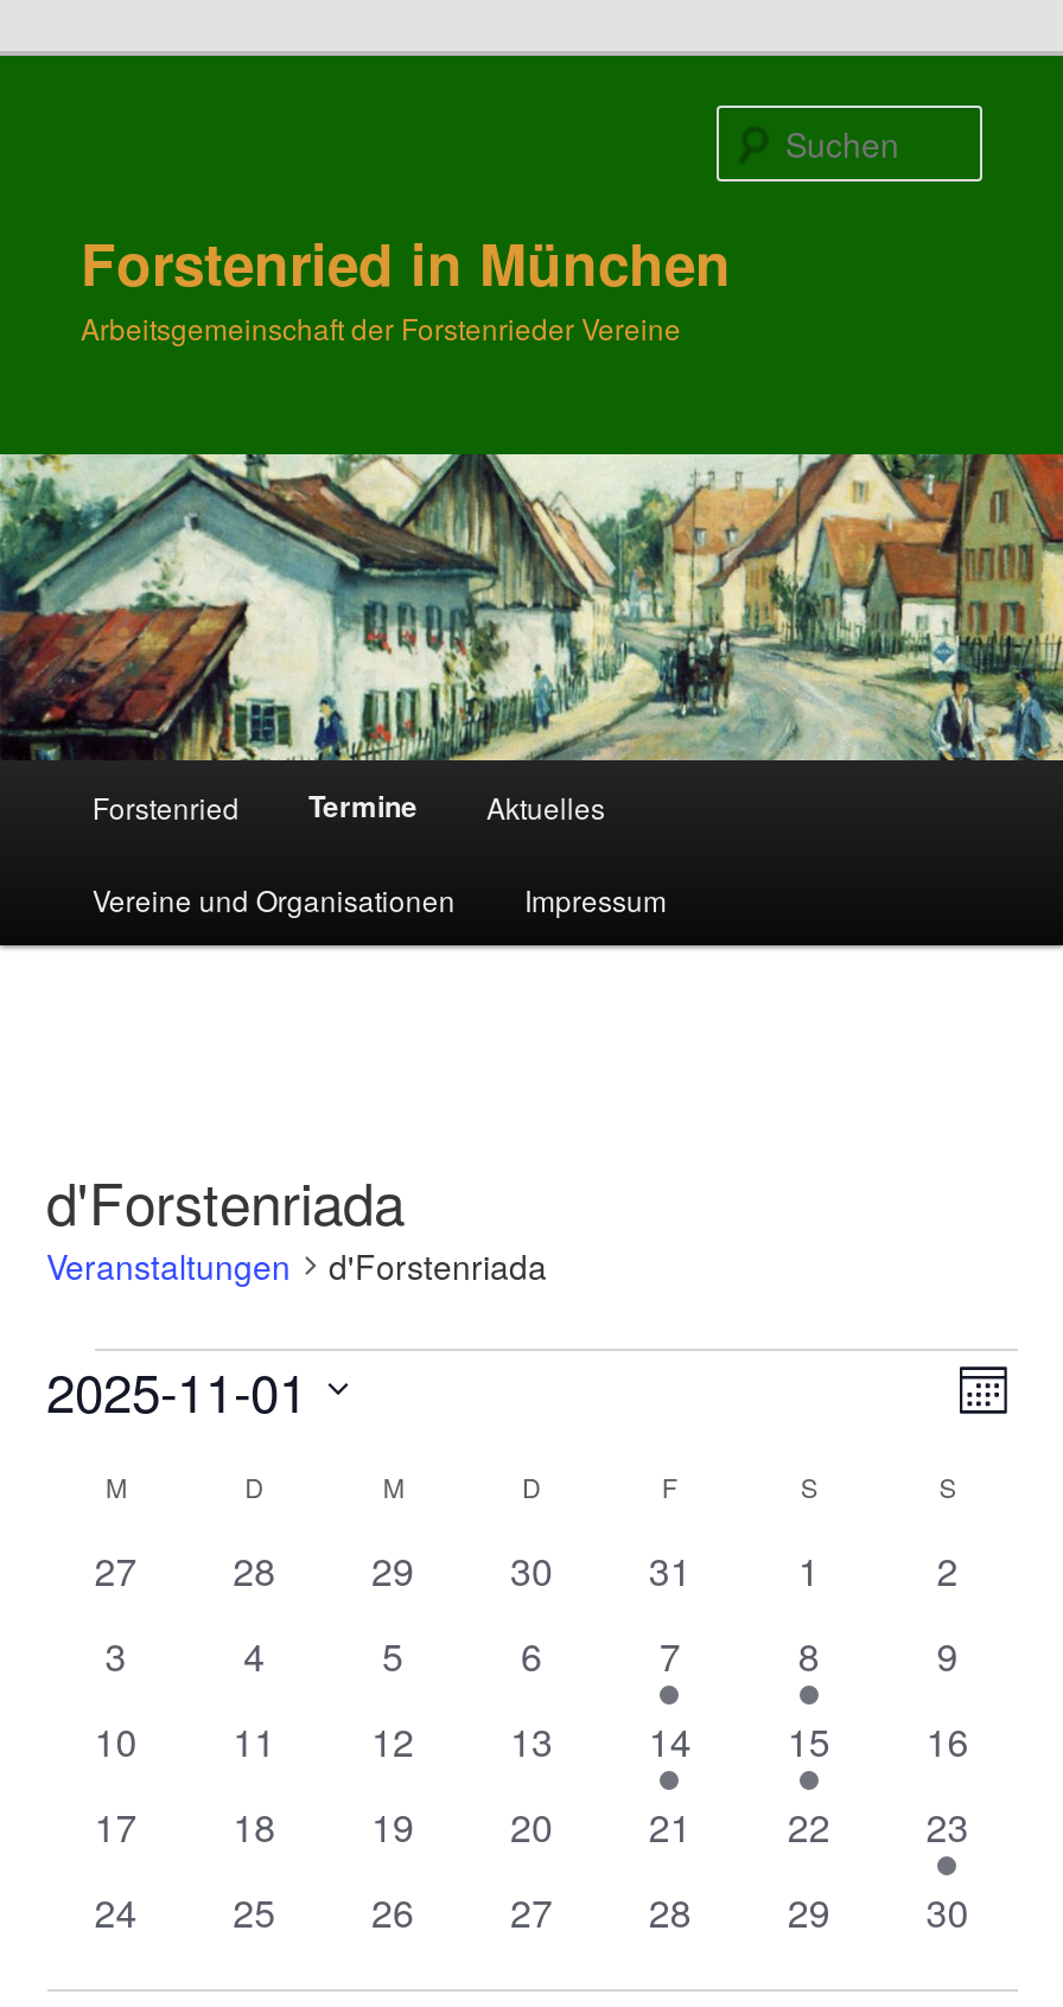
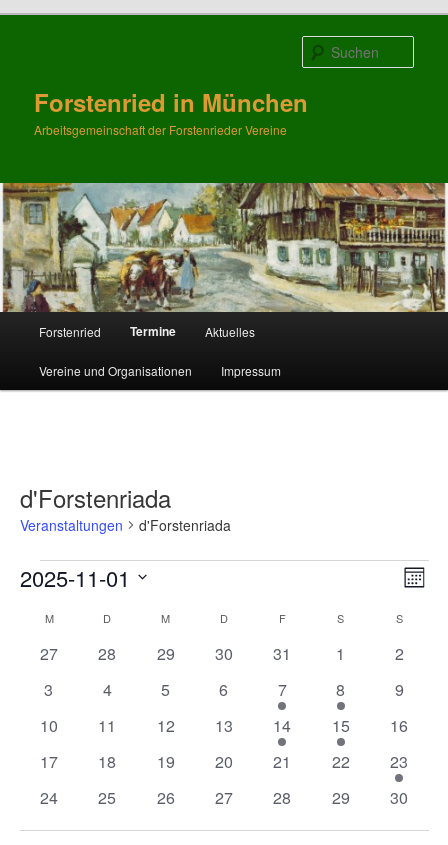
[7,452,1056,760] [image] -> [3,182,445,313] [image]

